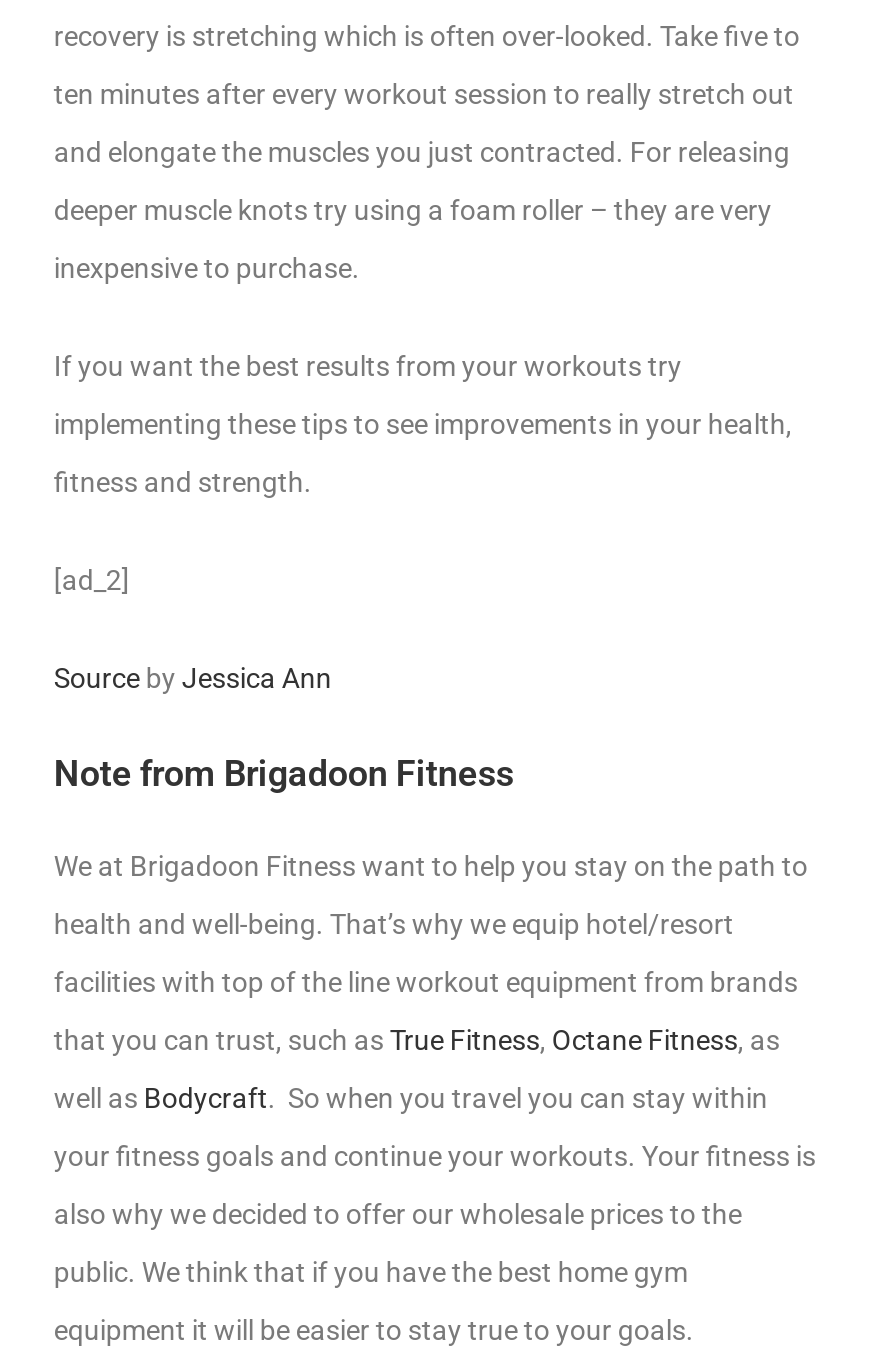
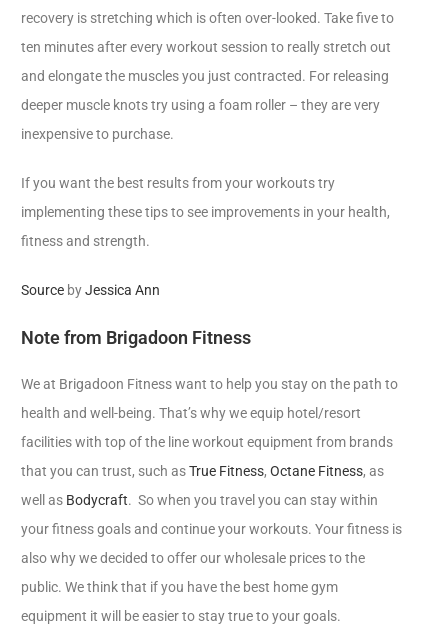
[54,563,130,595] [ad_2] -> none

